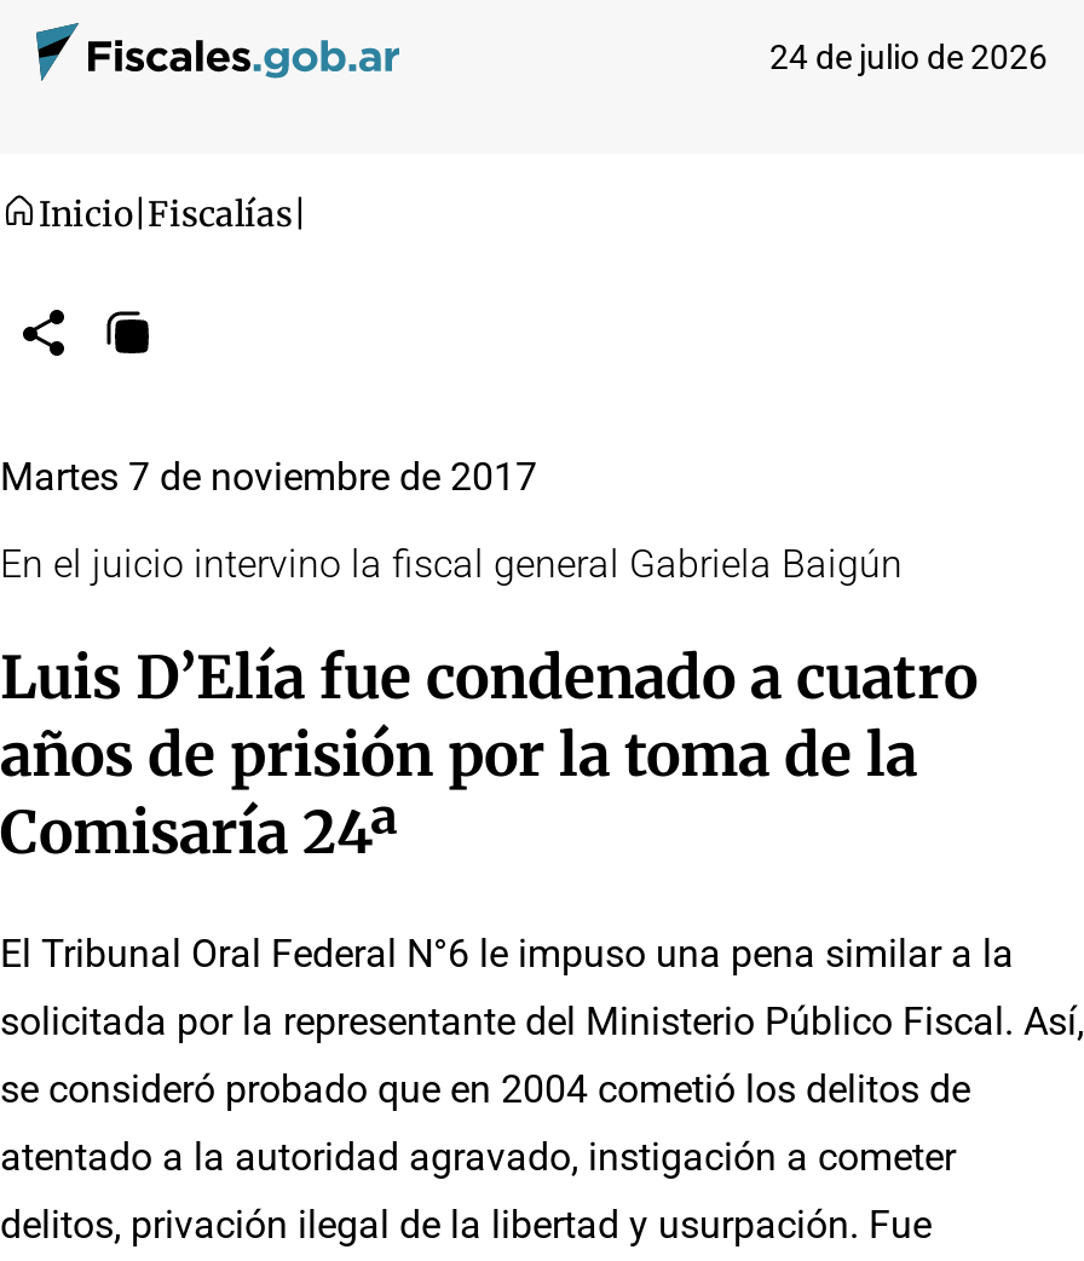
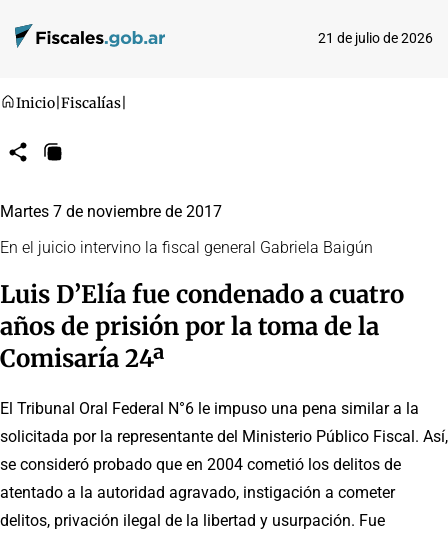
[769,38,1048,76] 24 de julio de 2026 -> [318,30,433,46] 21 de julio de 2026

